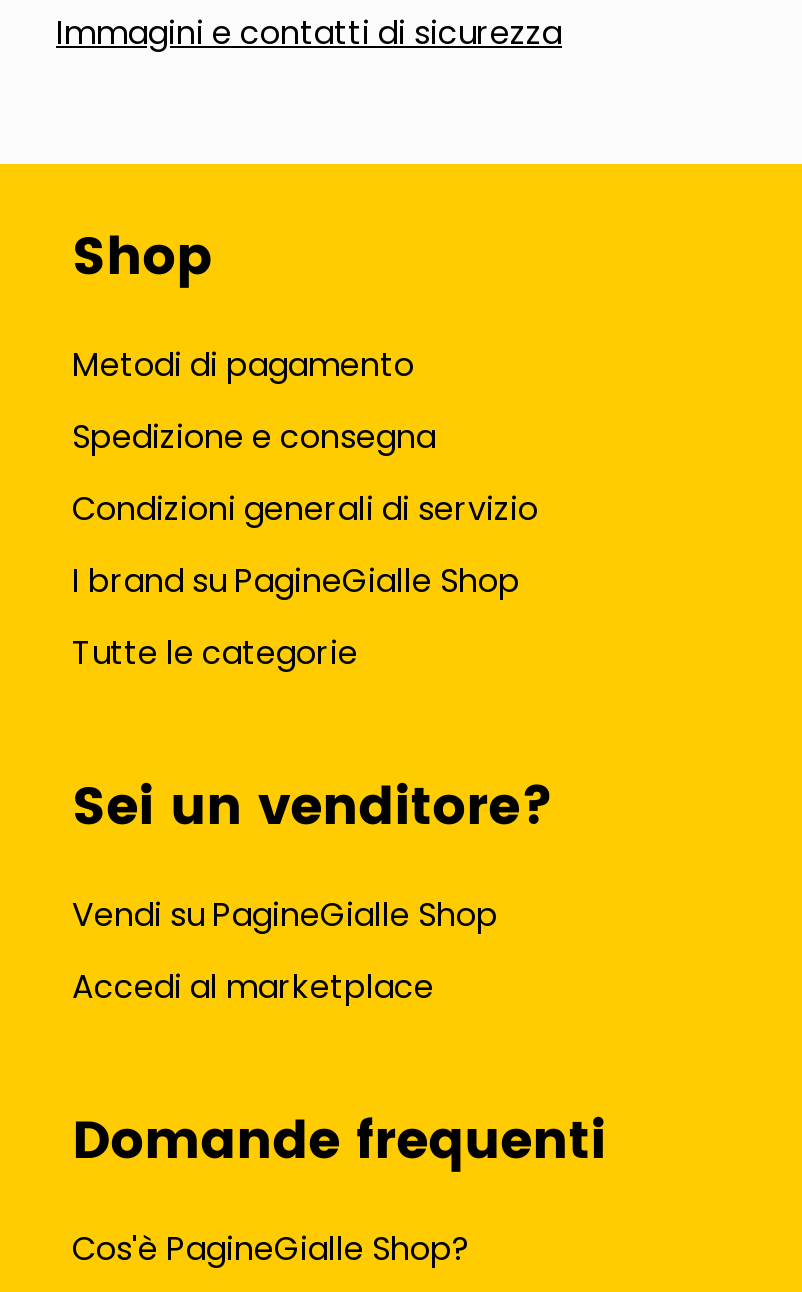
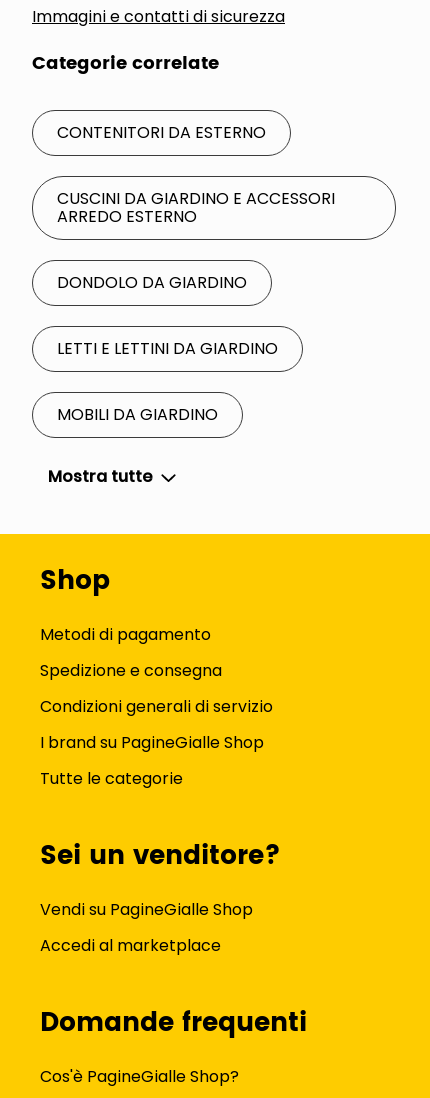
none -> [32,49,335,488] Categorie correlate | CONTENITORI DA ESTERNO | CUSCINI DA GIARDINO E ACCESSORI | ARREDO ESTERNO | DONDOLO DA GIARDINO | LETTI E LETTINI DA GIARDINO | MOBILI DA GIARDINO | Mostra tutte

